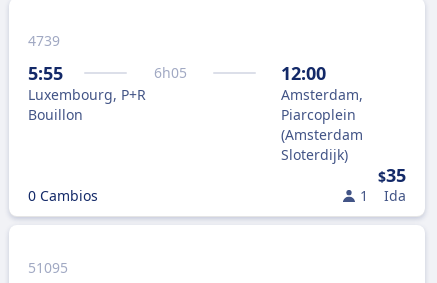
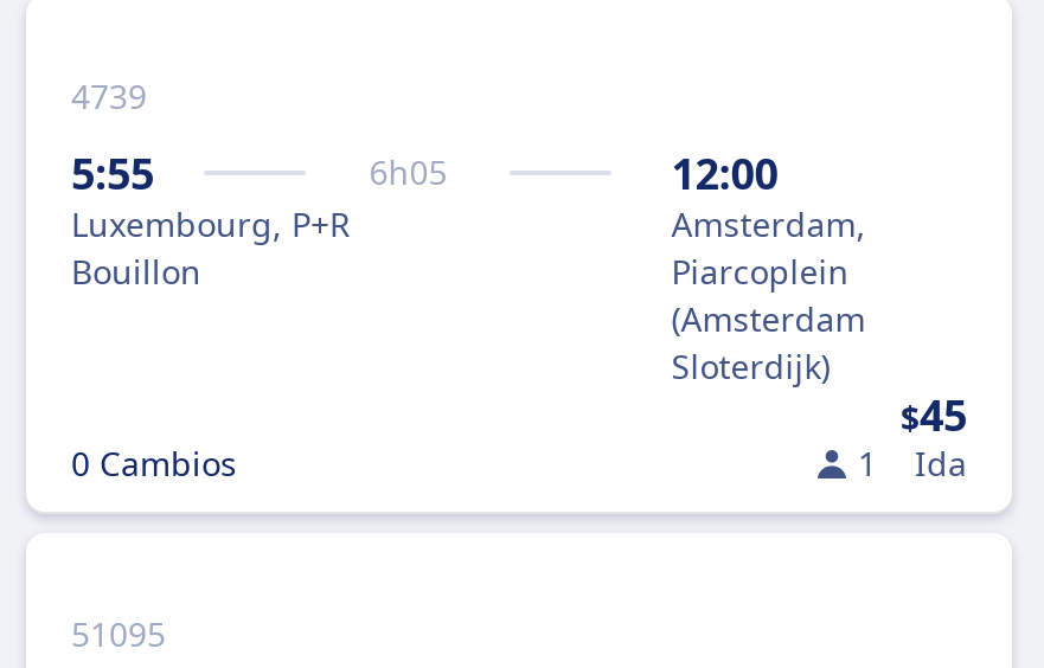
[378,163,406,187] $35 -> [901,386,967,443] $45

